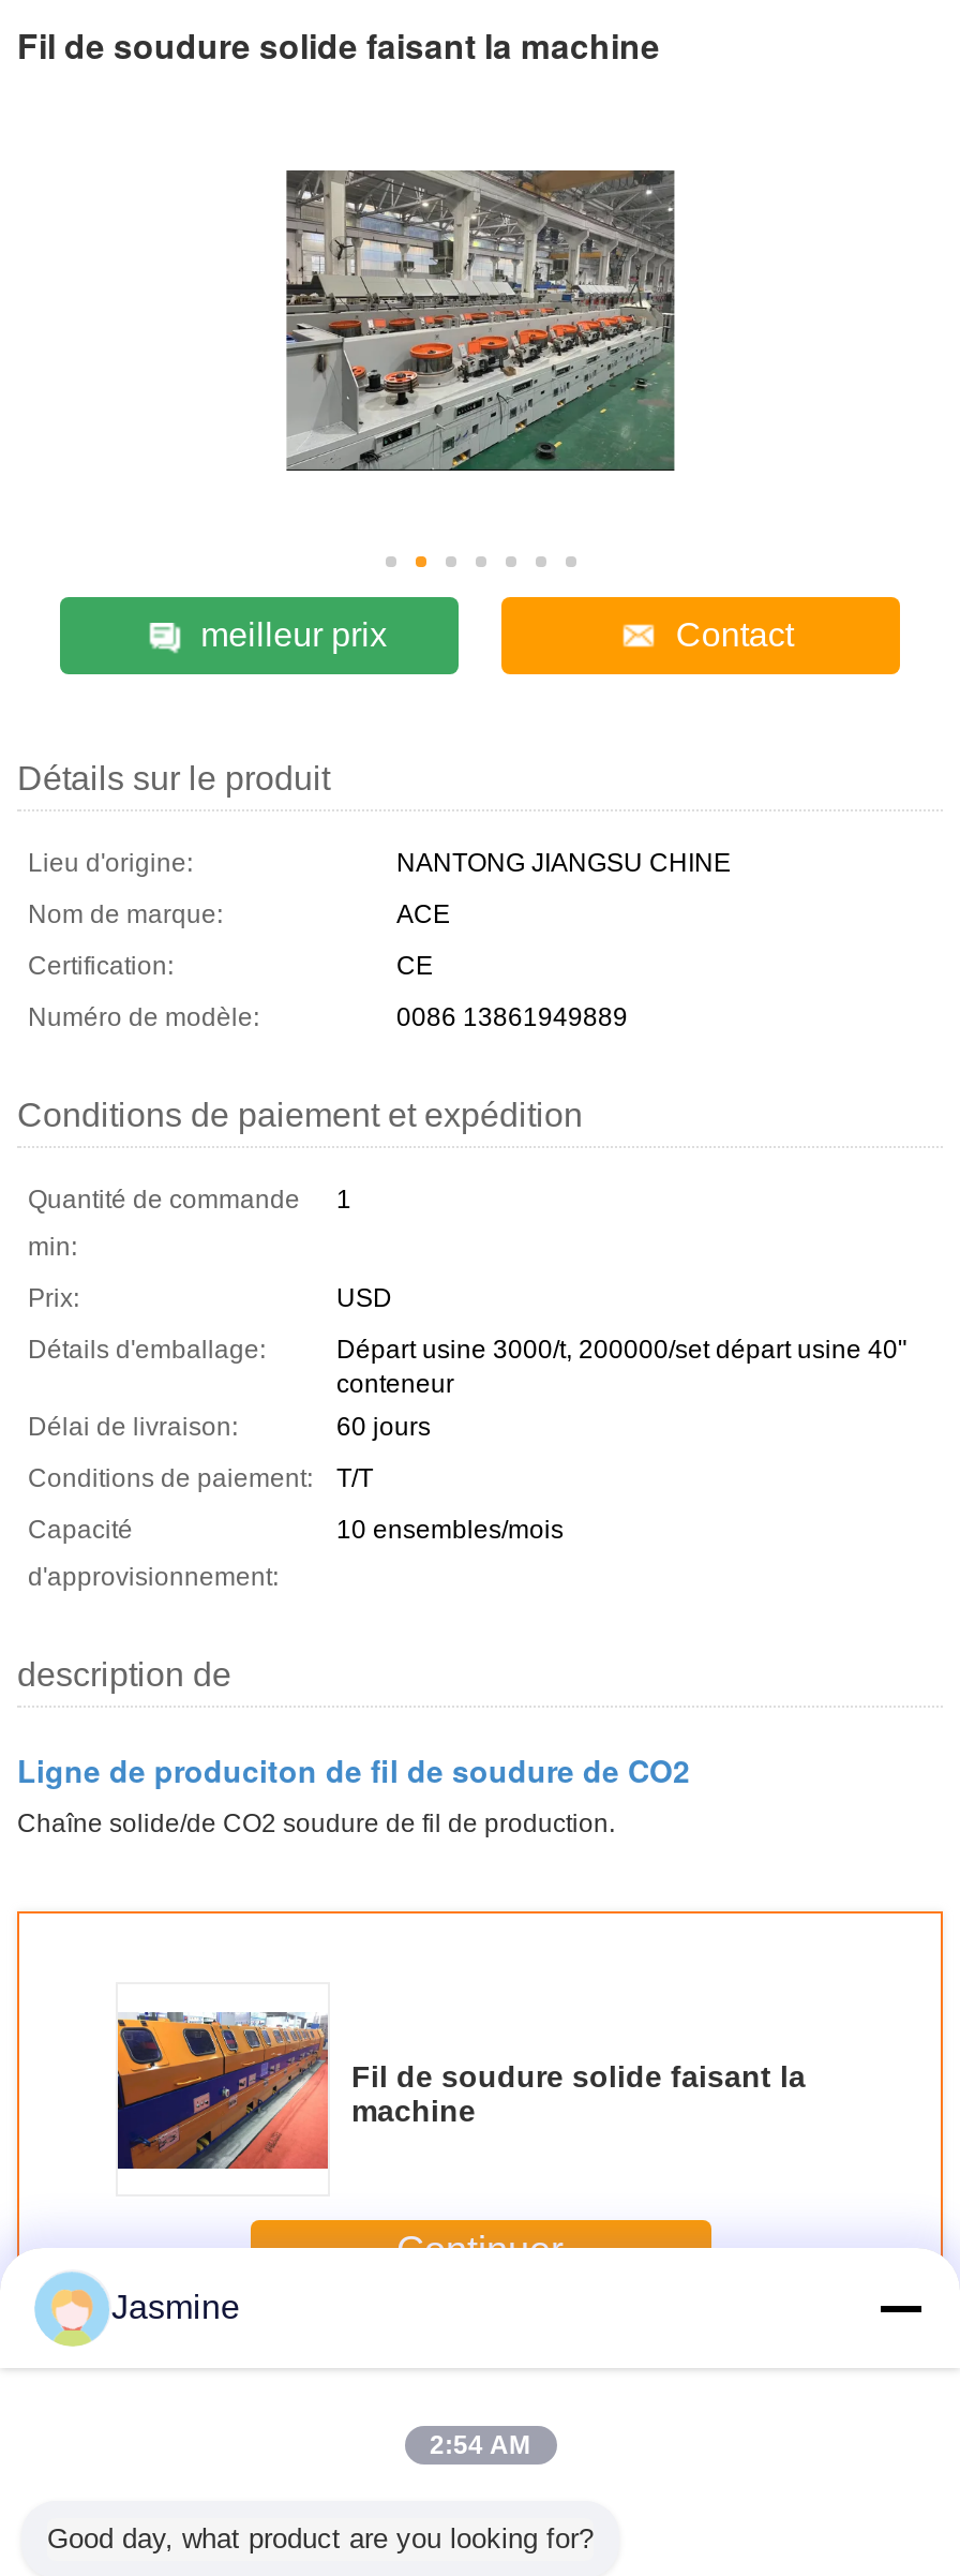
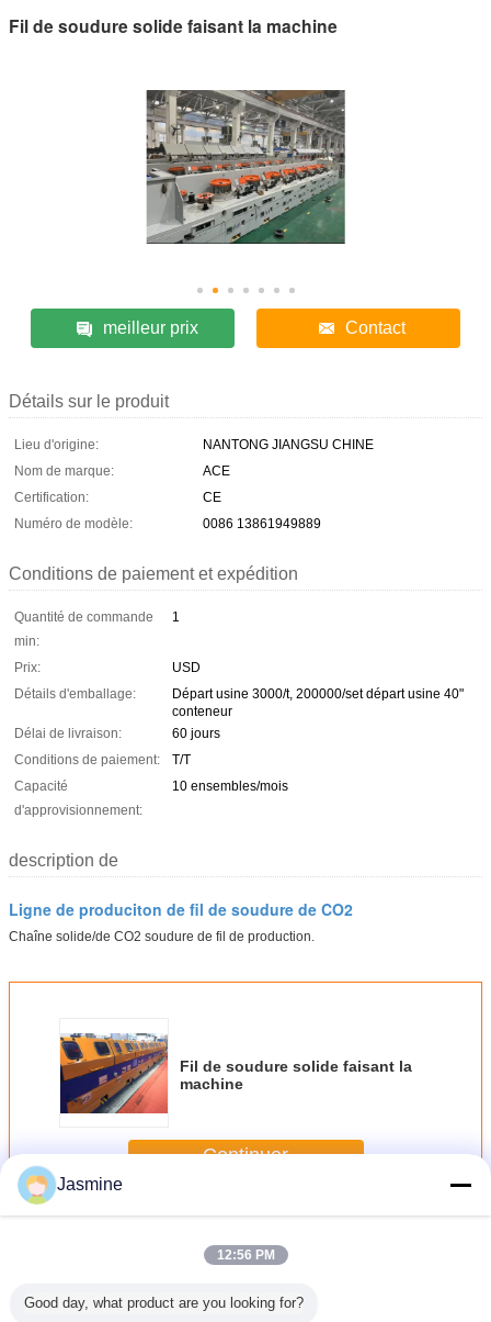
[430,2430,530,2460] 2:54 AM -> [216,1247,275,1263] 12:56 PM

